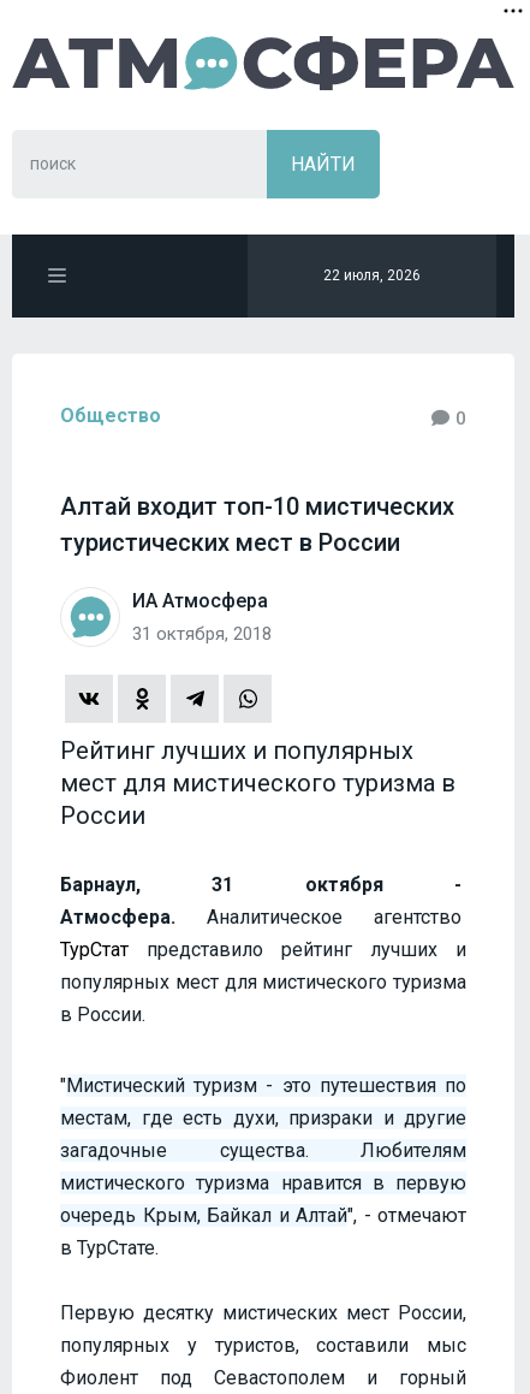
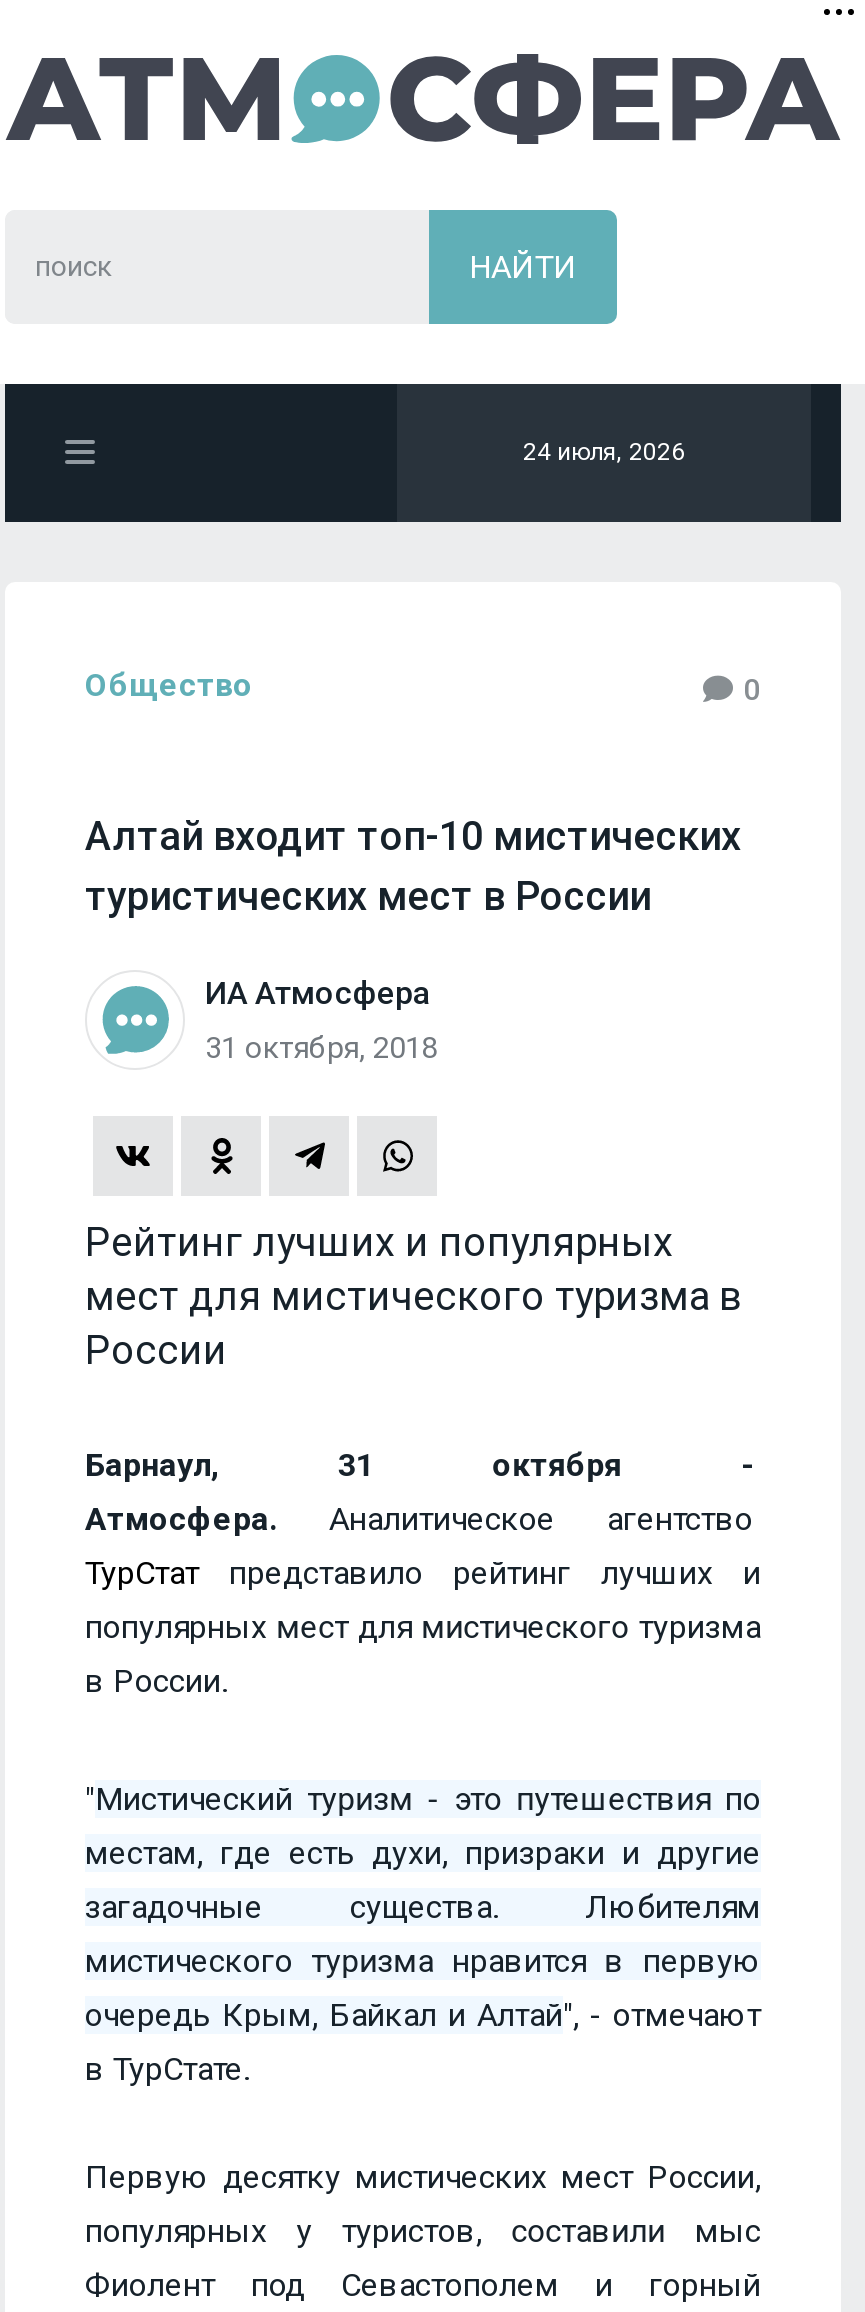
[323,267,421,284] 22 июля, 2026 -> [523,438,685,466] 24 июля, 2026

